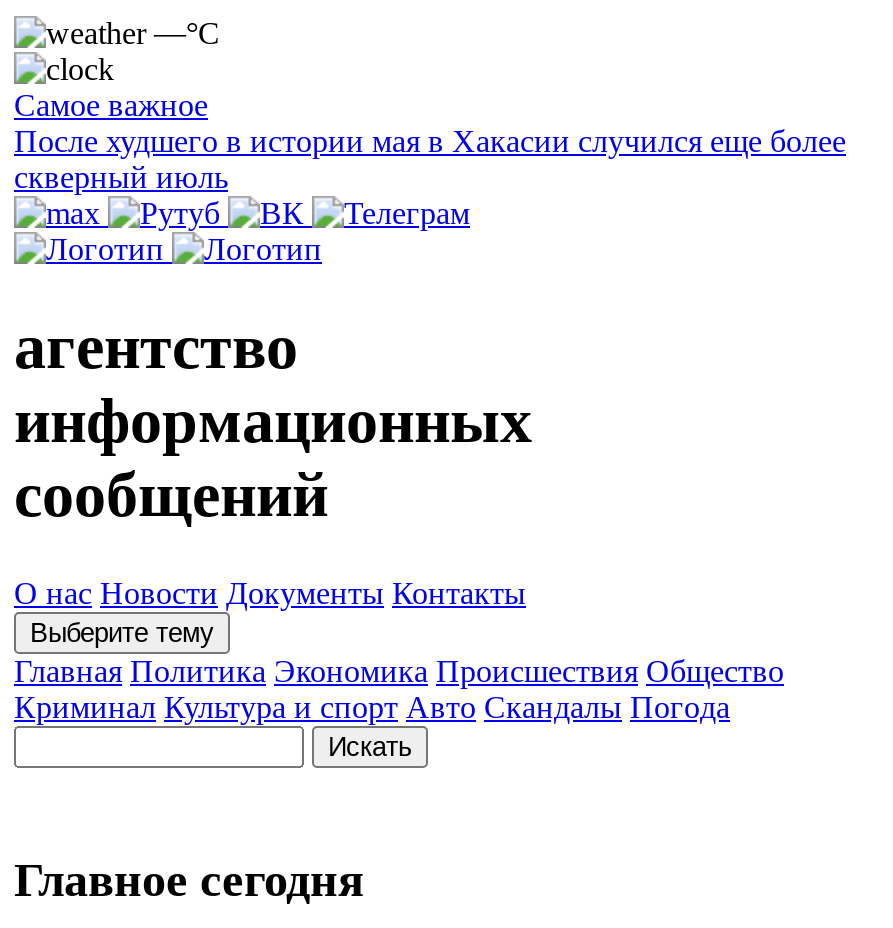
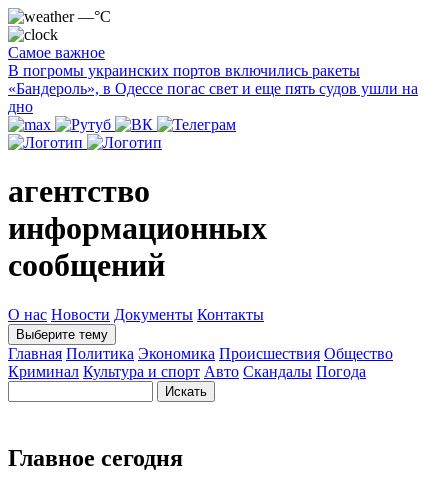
[14,124,846,194] После худшего в истории мая в Хакасии случился еще более | скверный июль -> [8,62,418,115] В погромы украинских портов включились ракеты | «Бандероль», в Одессе погас свет и еще пять судов ушли на | дно

